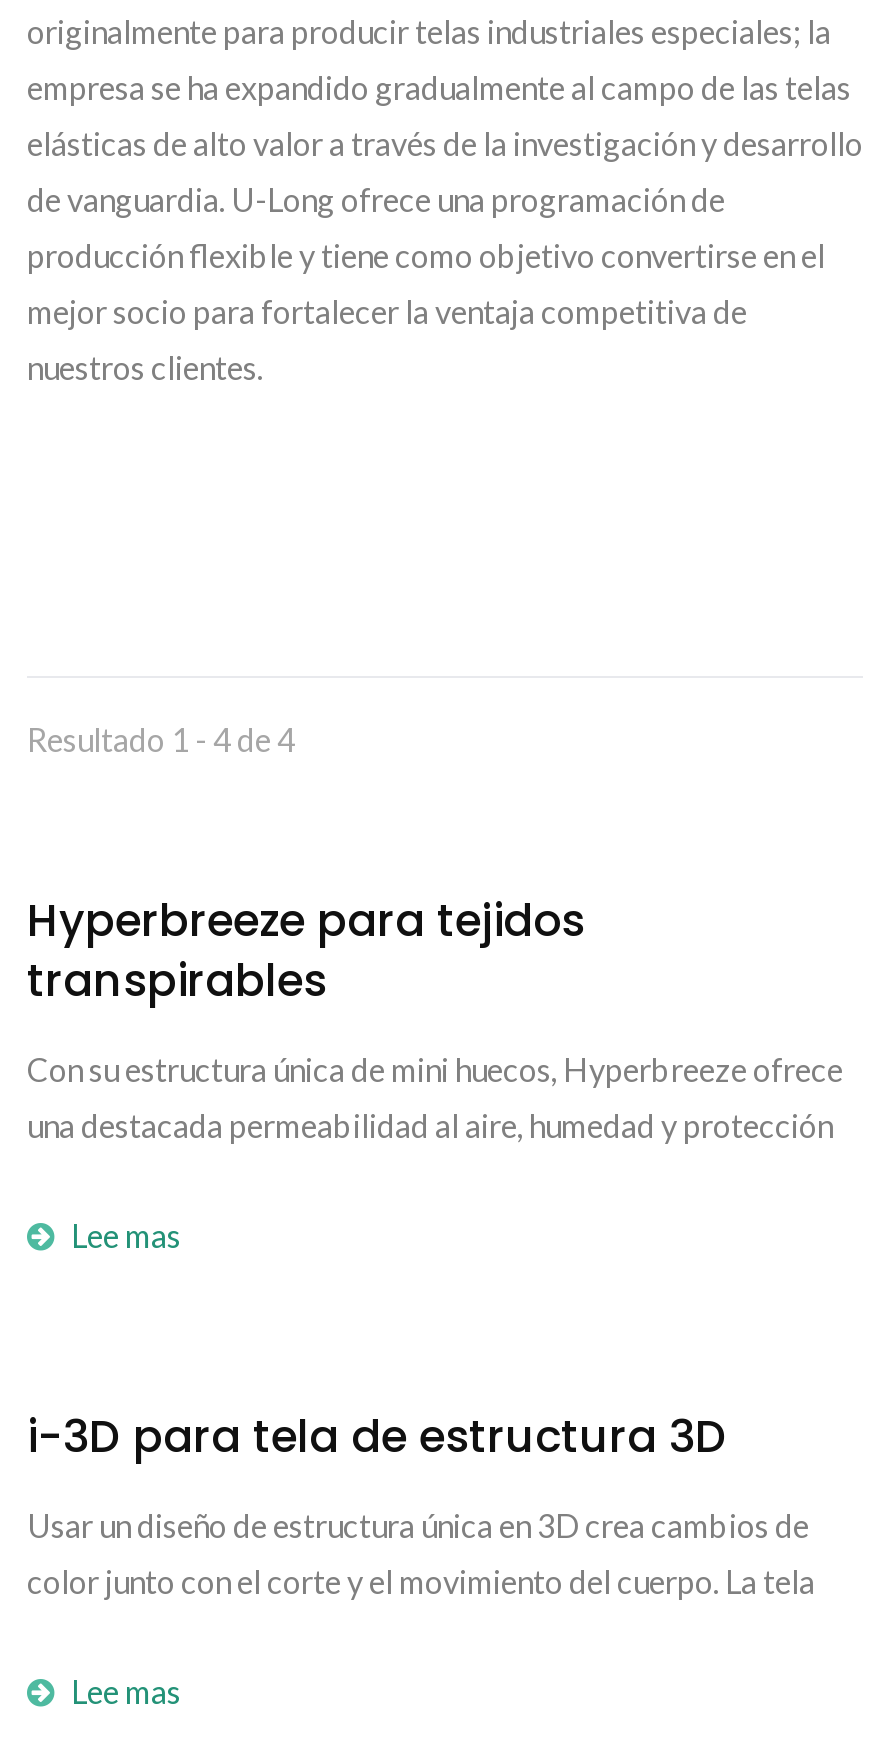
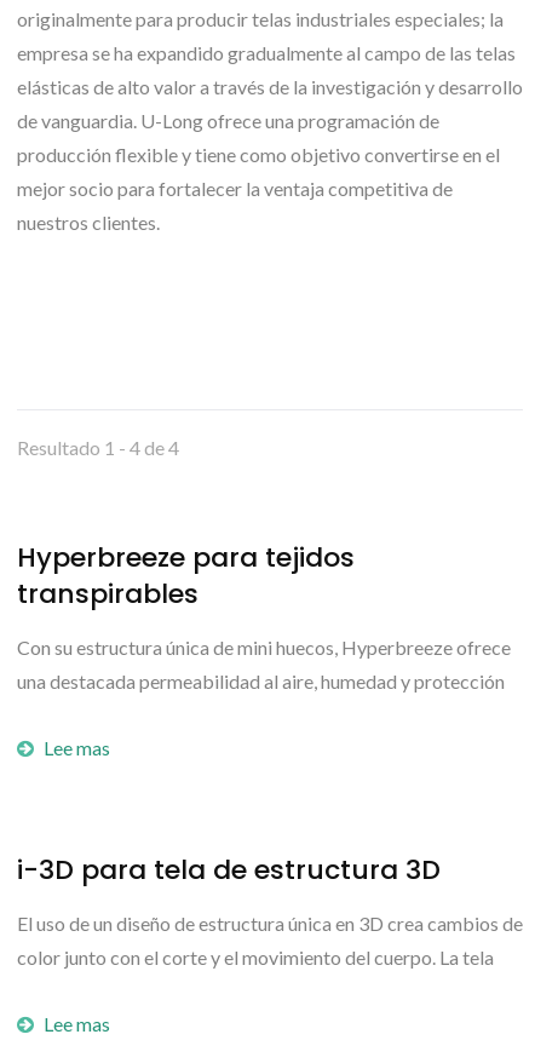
[27,1506,809,1544] Usar un diseño de estructura única en 3D crea cambios de -> [17,912,523,935] El uso de un diseño de estructura única en 3D crea cambios de

